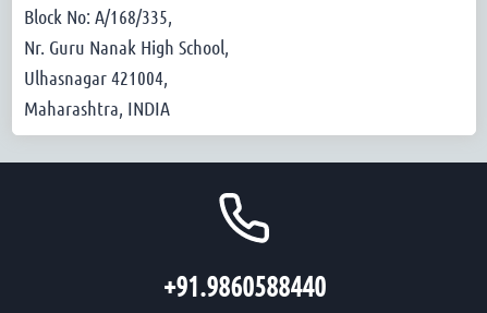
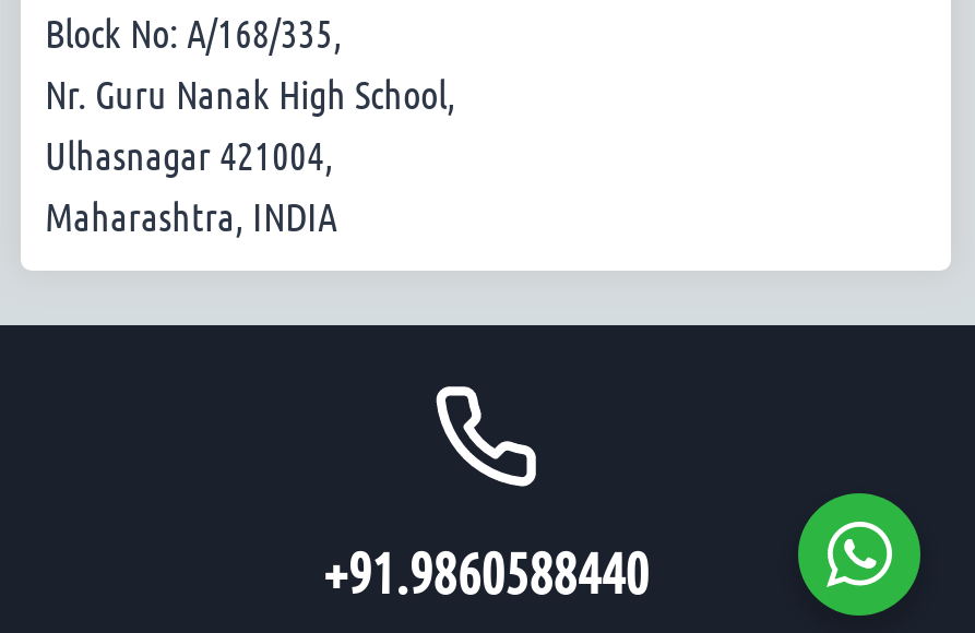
none -> [796,491,923,618] [image]

